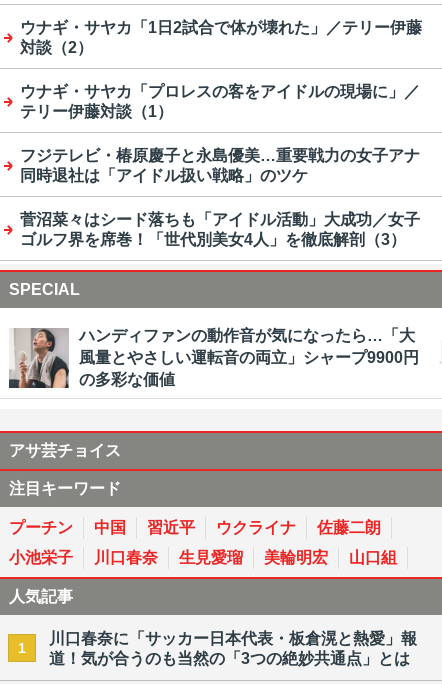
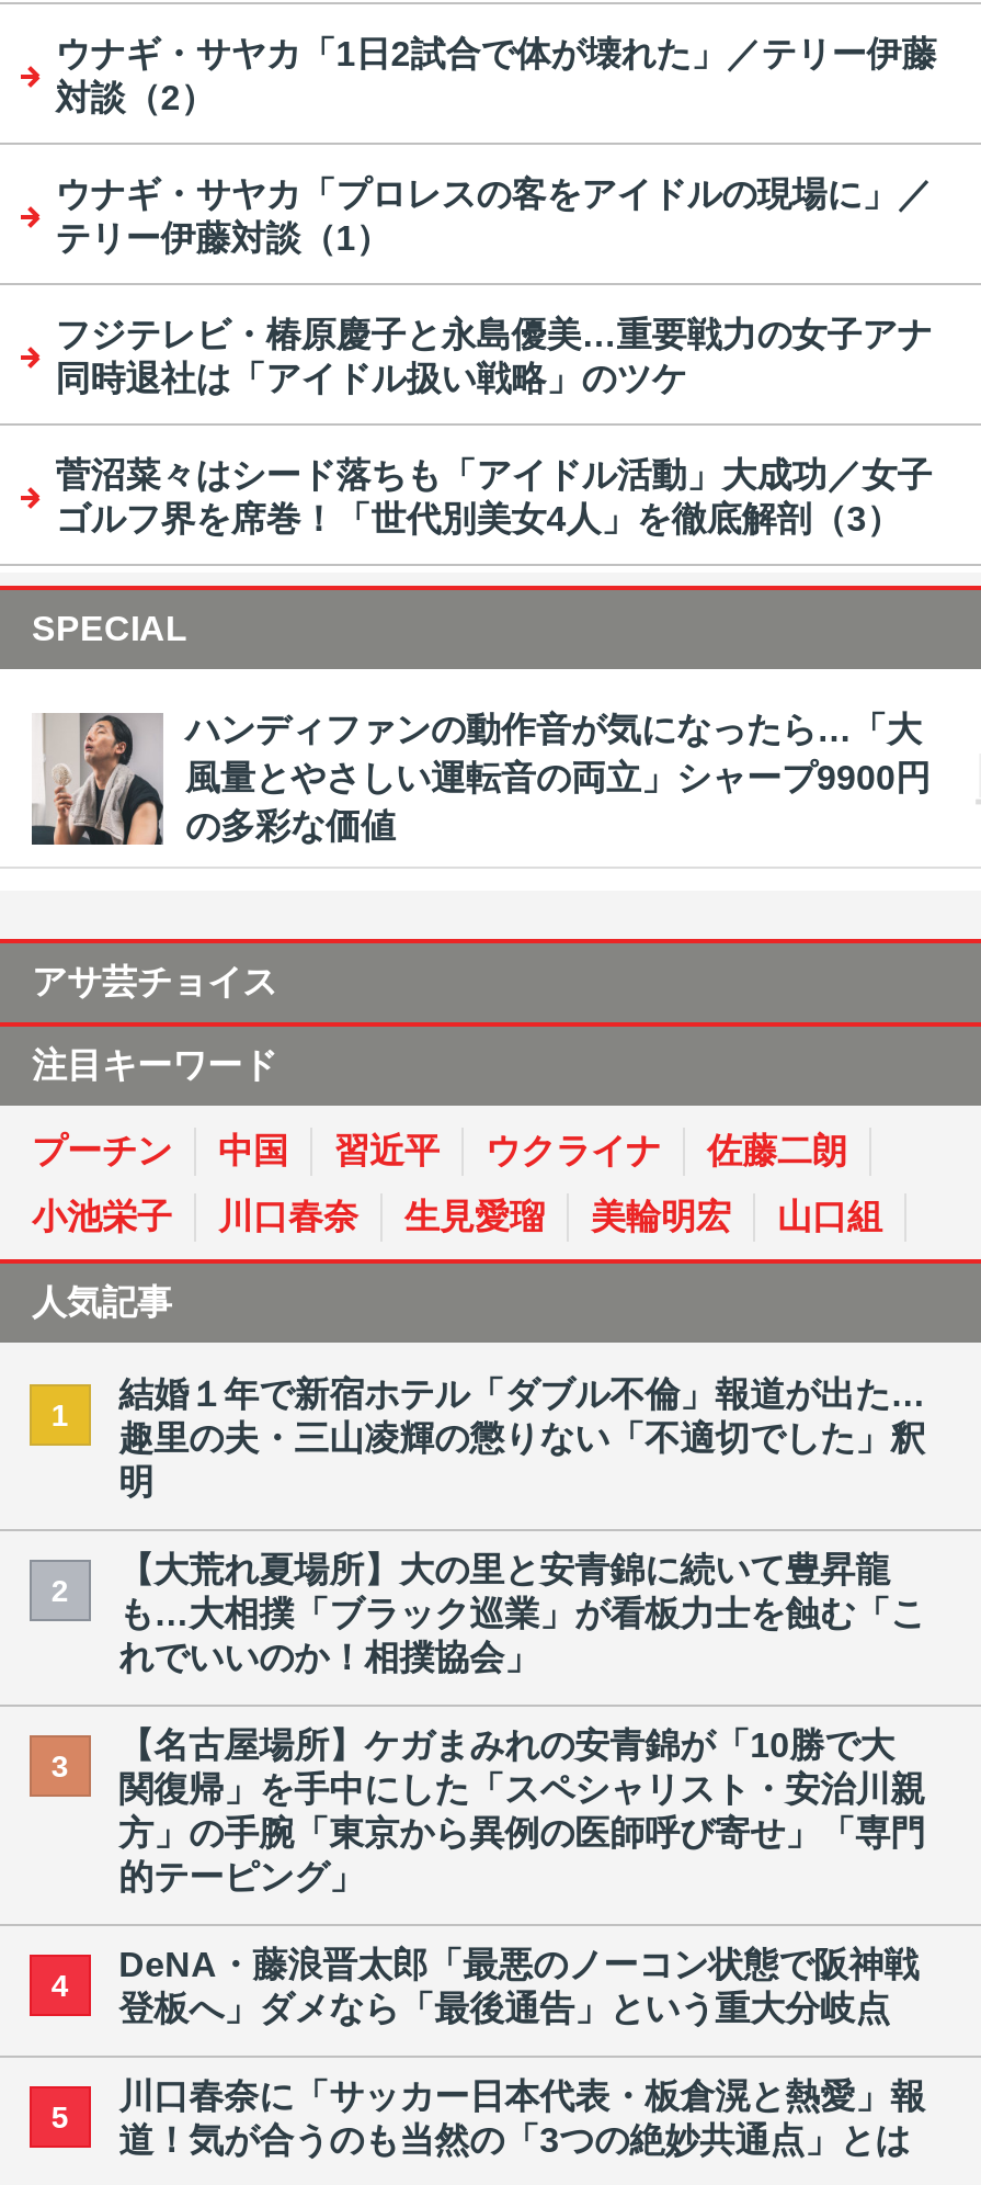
none -> [51,1375,925,1607] 結婚１年で新宿ホテル「ダブル不倫」報道が出た… | 趣里の夫・三山凌輝の懲りない「不適切でした」釈 | 明 | 2
none -> [51,1551,925,1782] 【大荒れ夏場所】大の里と安青錦に続いて豊昇龍 | も…大相撲「ブラック巡業」が看板力士を蝕む「こ | れでいいのか！相撲協会」 | 3
none -> [51,1727,925,2002] 【名古屋場所】ケガまみれの安青錦が「10勝で大 | 関復帰」を手中にした「スペシャリスト・安治川親 | 方」の手腕「東京から異例の医師呼び寄せ」「専門 | 的テーピング」 | 4
none -> [51,1946,919,2133] DeNA・藤浪晋太郎「最悪のノーコン状態で阪神戦 | 登板へ」ダメなら「最後通告」という重大分岐点 | 5

